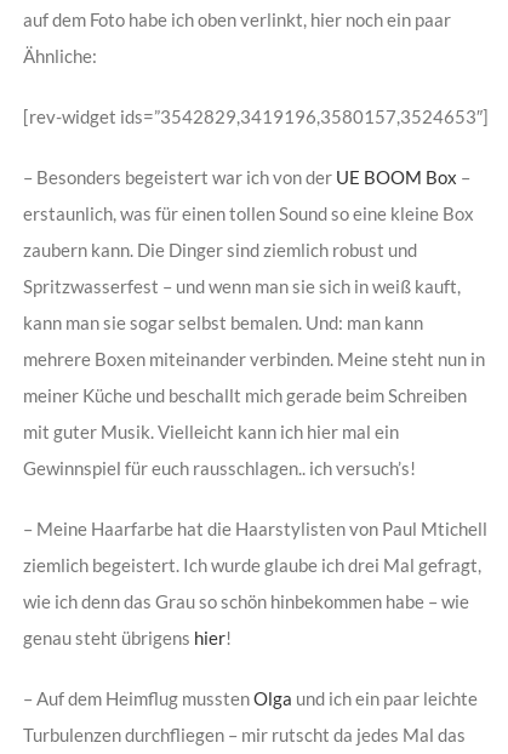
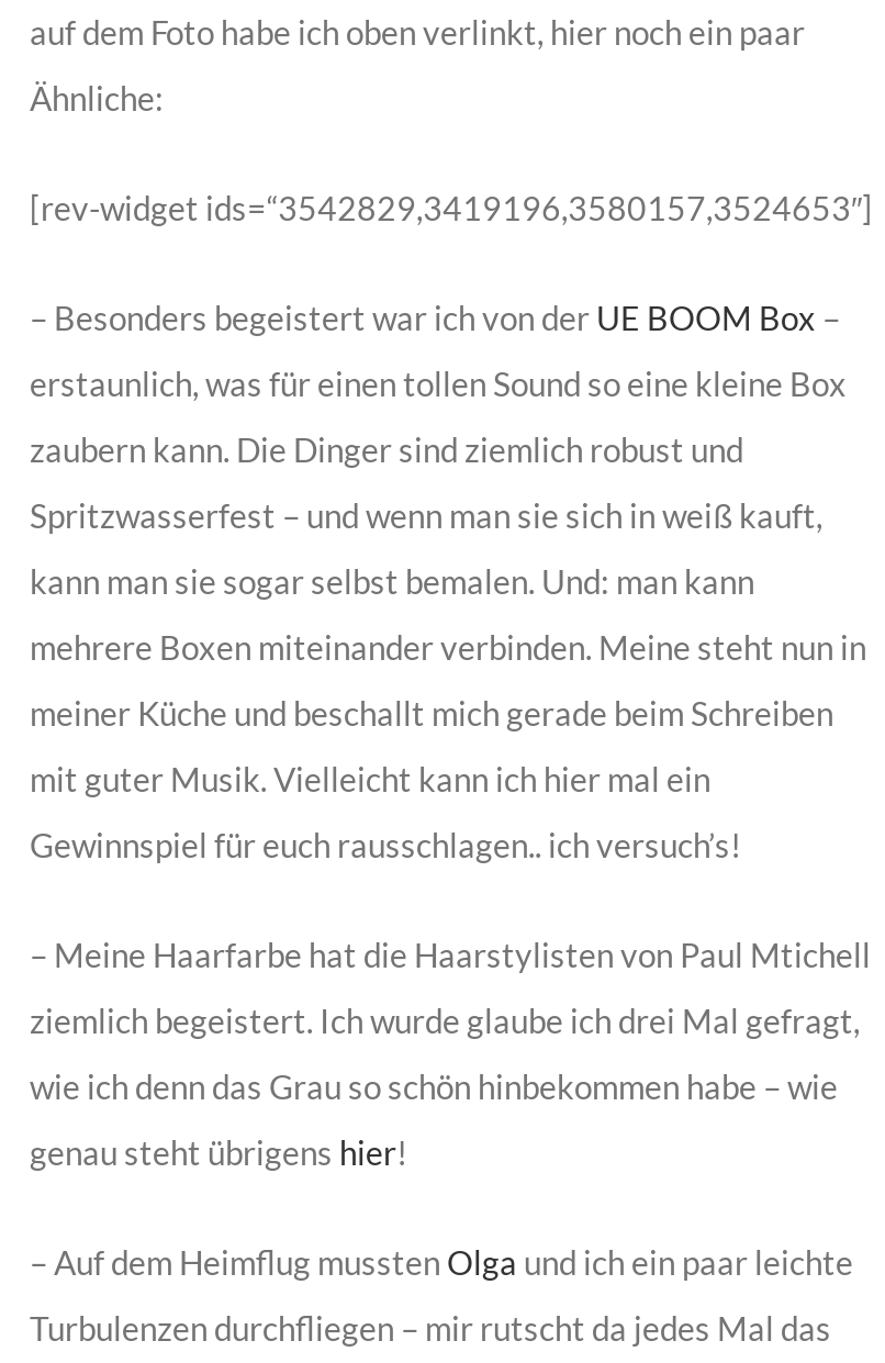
[23,105,489,127] [rev-widget ids=”3542829,3419196,3580157,3524653″] -> [30,189,873,228] [rev-widget ids=“3542829,3419196,3580157,3524653″]

